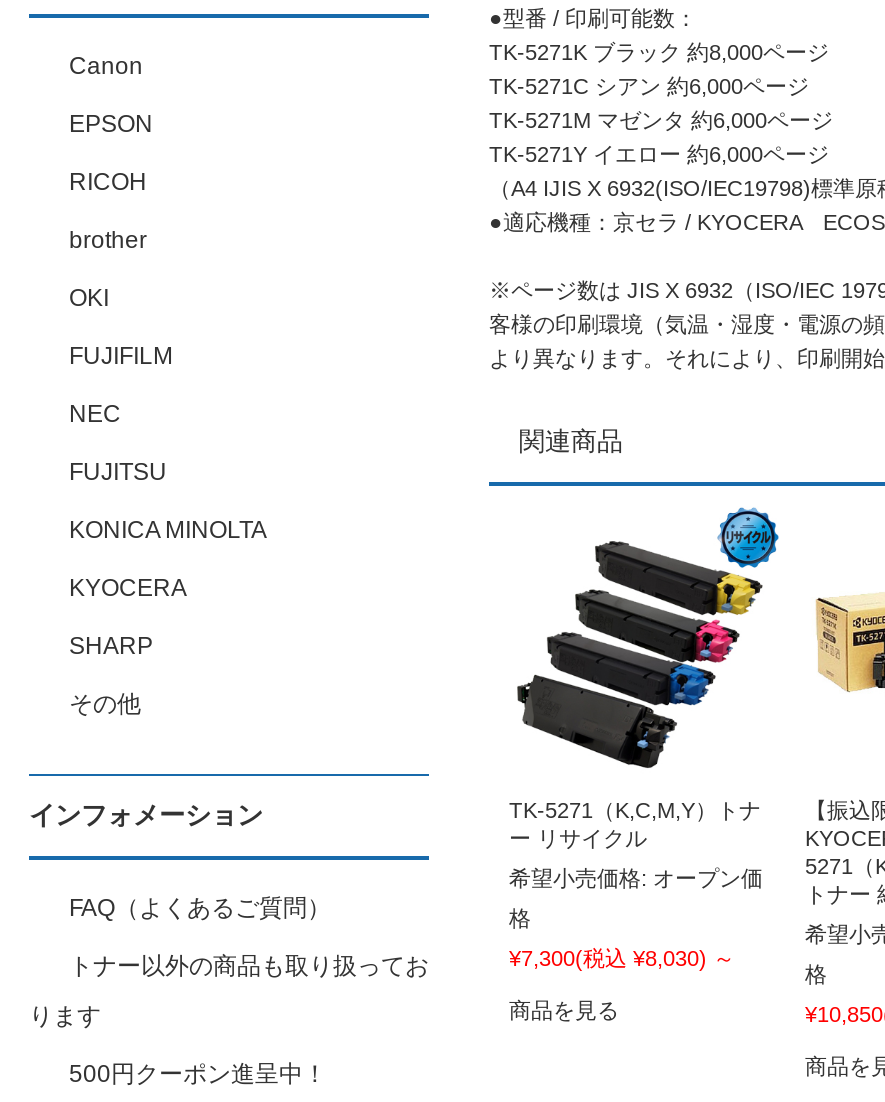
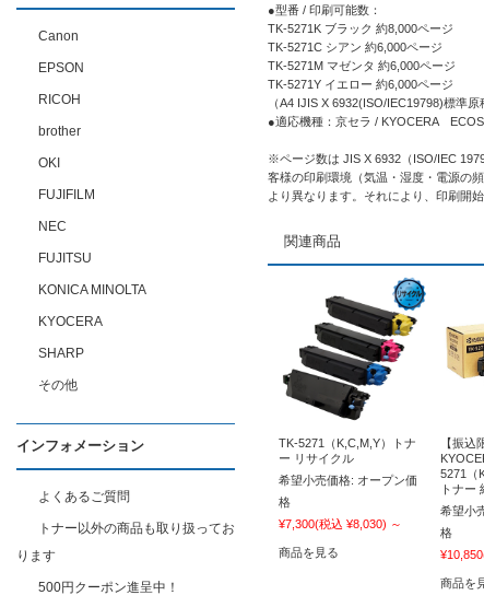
[69,894,331,922] FAQ（よくあるご質問） -> [38,489,130,504] よくあるご質問

